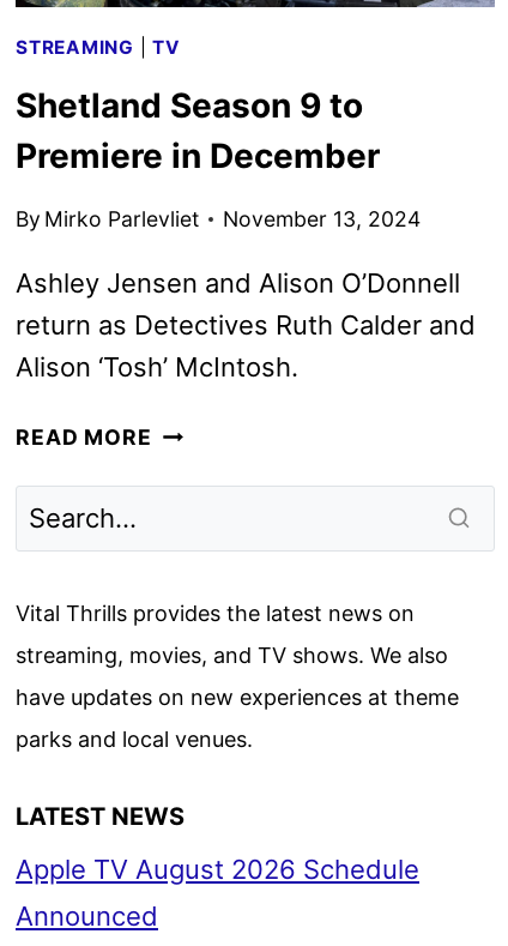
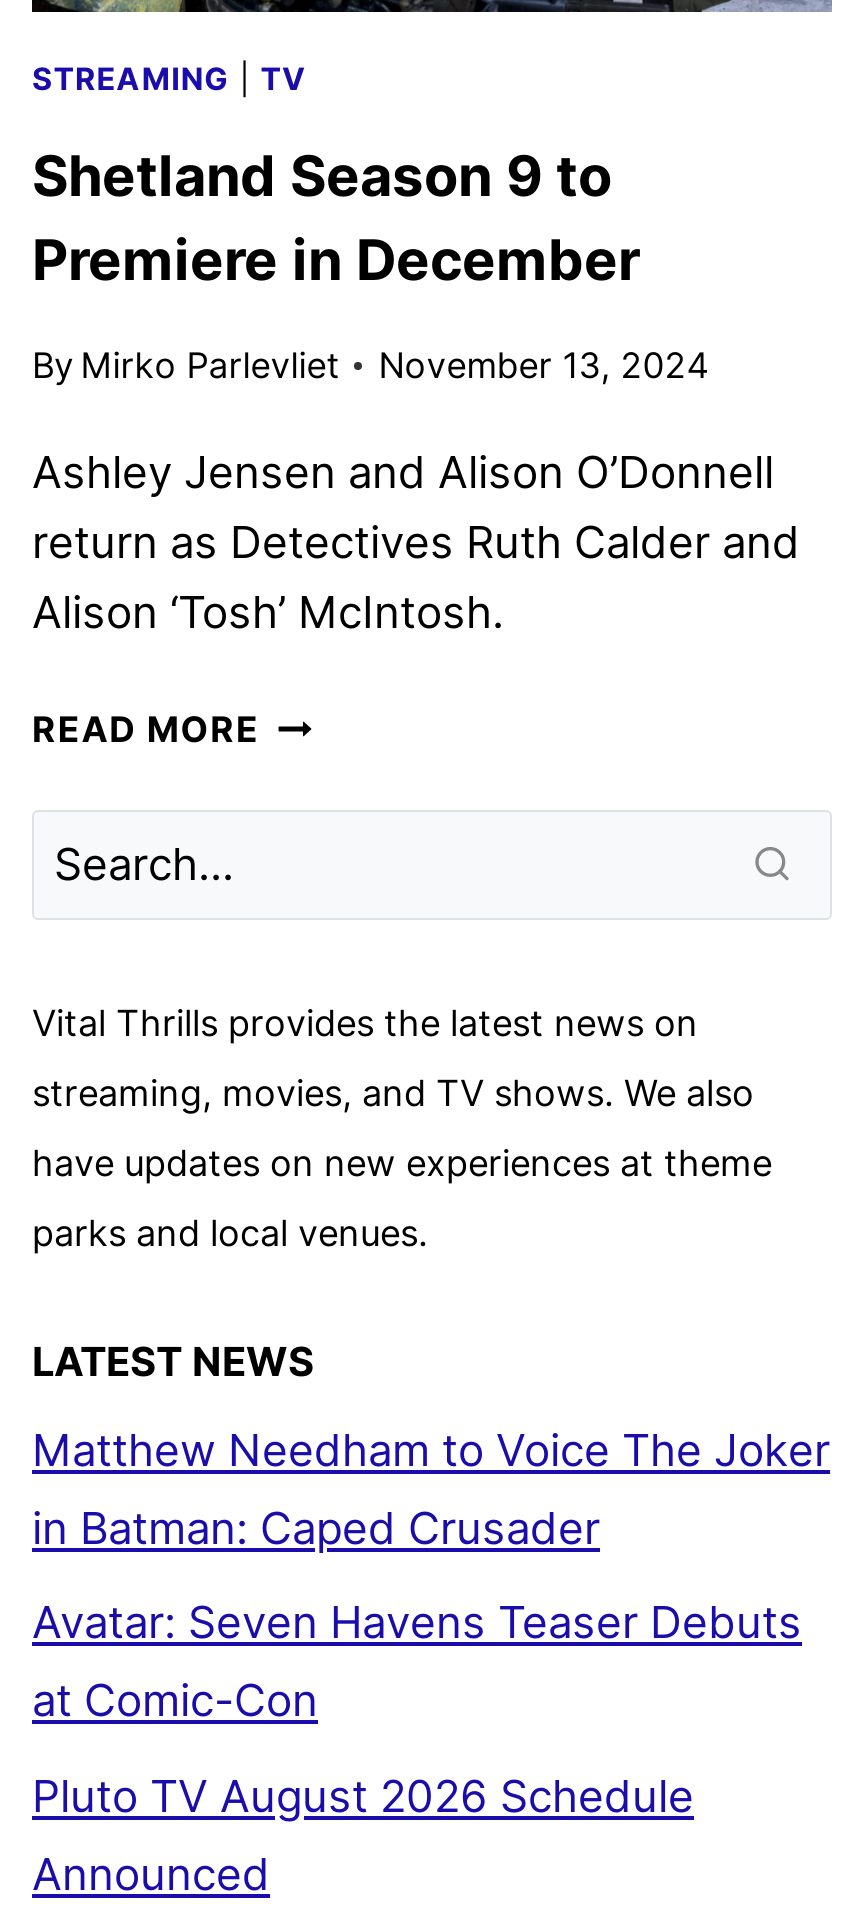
[16,853,419,884] Apple TV August 2026 Schedule -> [32,1423,830,1822] Matthew Needham to Voice The Joker | in Batman: Caped Crusader | Avatar: Seven Havens Teaser Debuts | at Comic-Con | Pluto TV August 2026 Schedule

